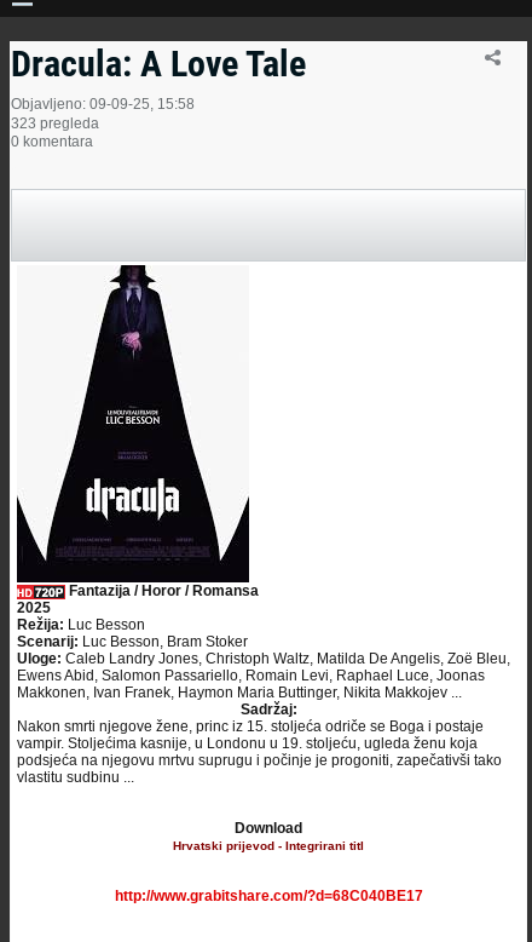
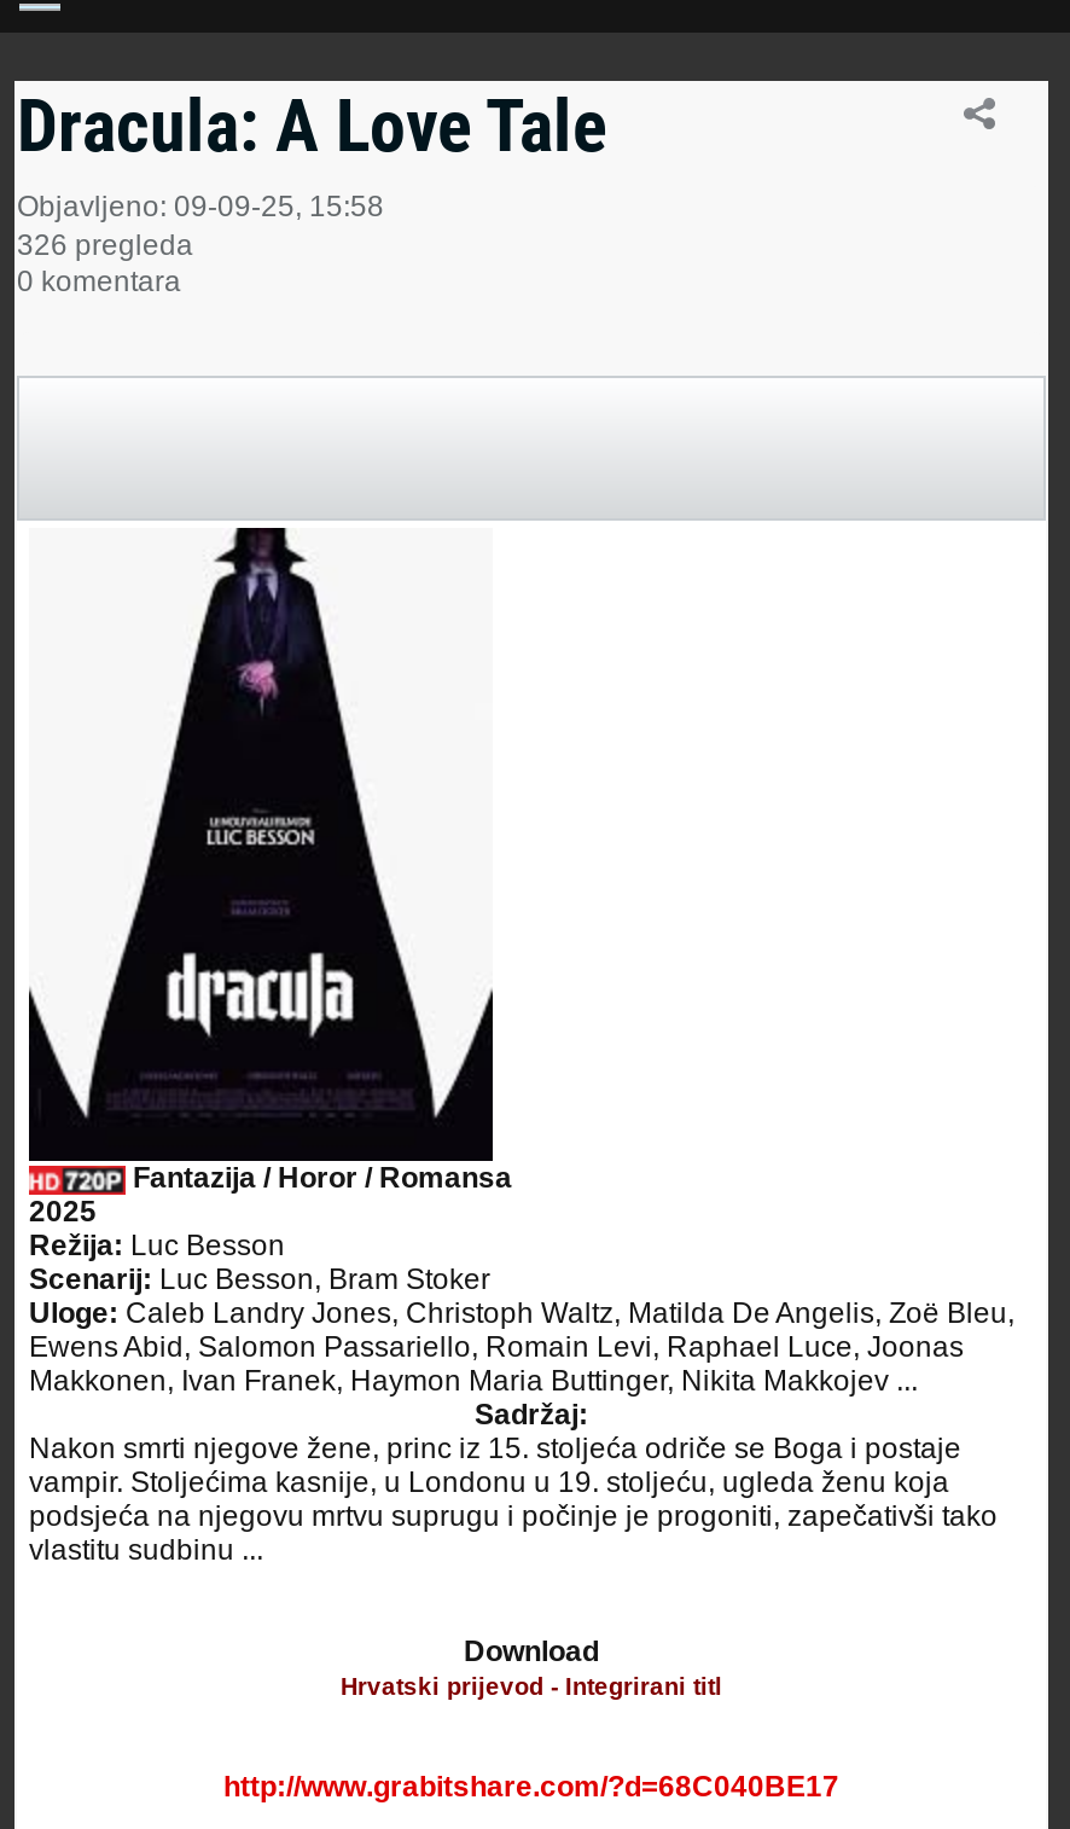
[11,115,99,132] 323 pregleda -> [17,228,193,262] 326 pregleda

